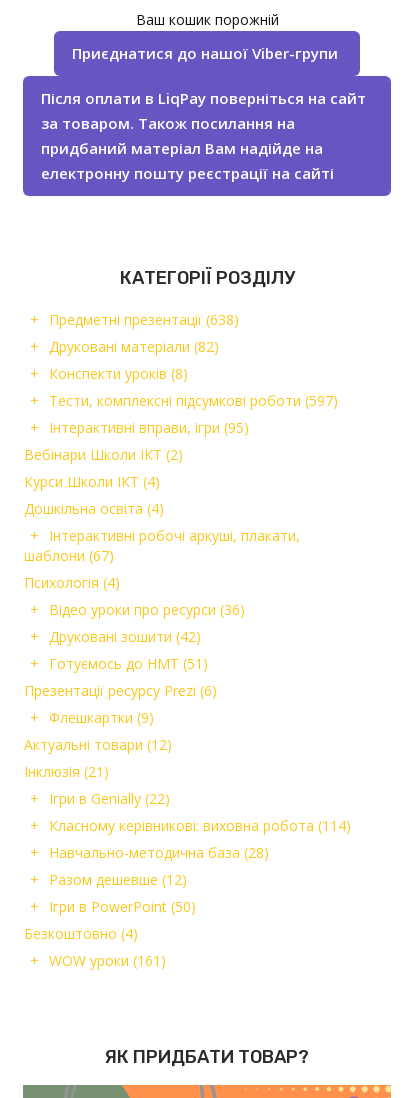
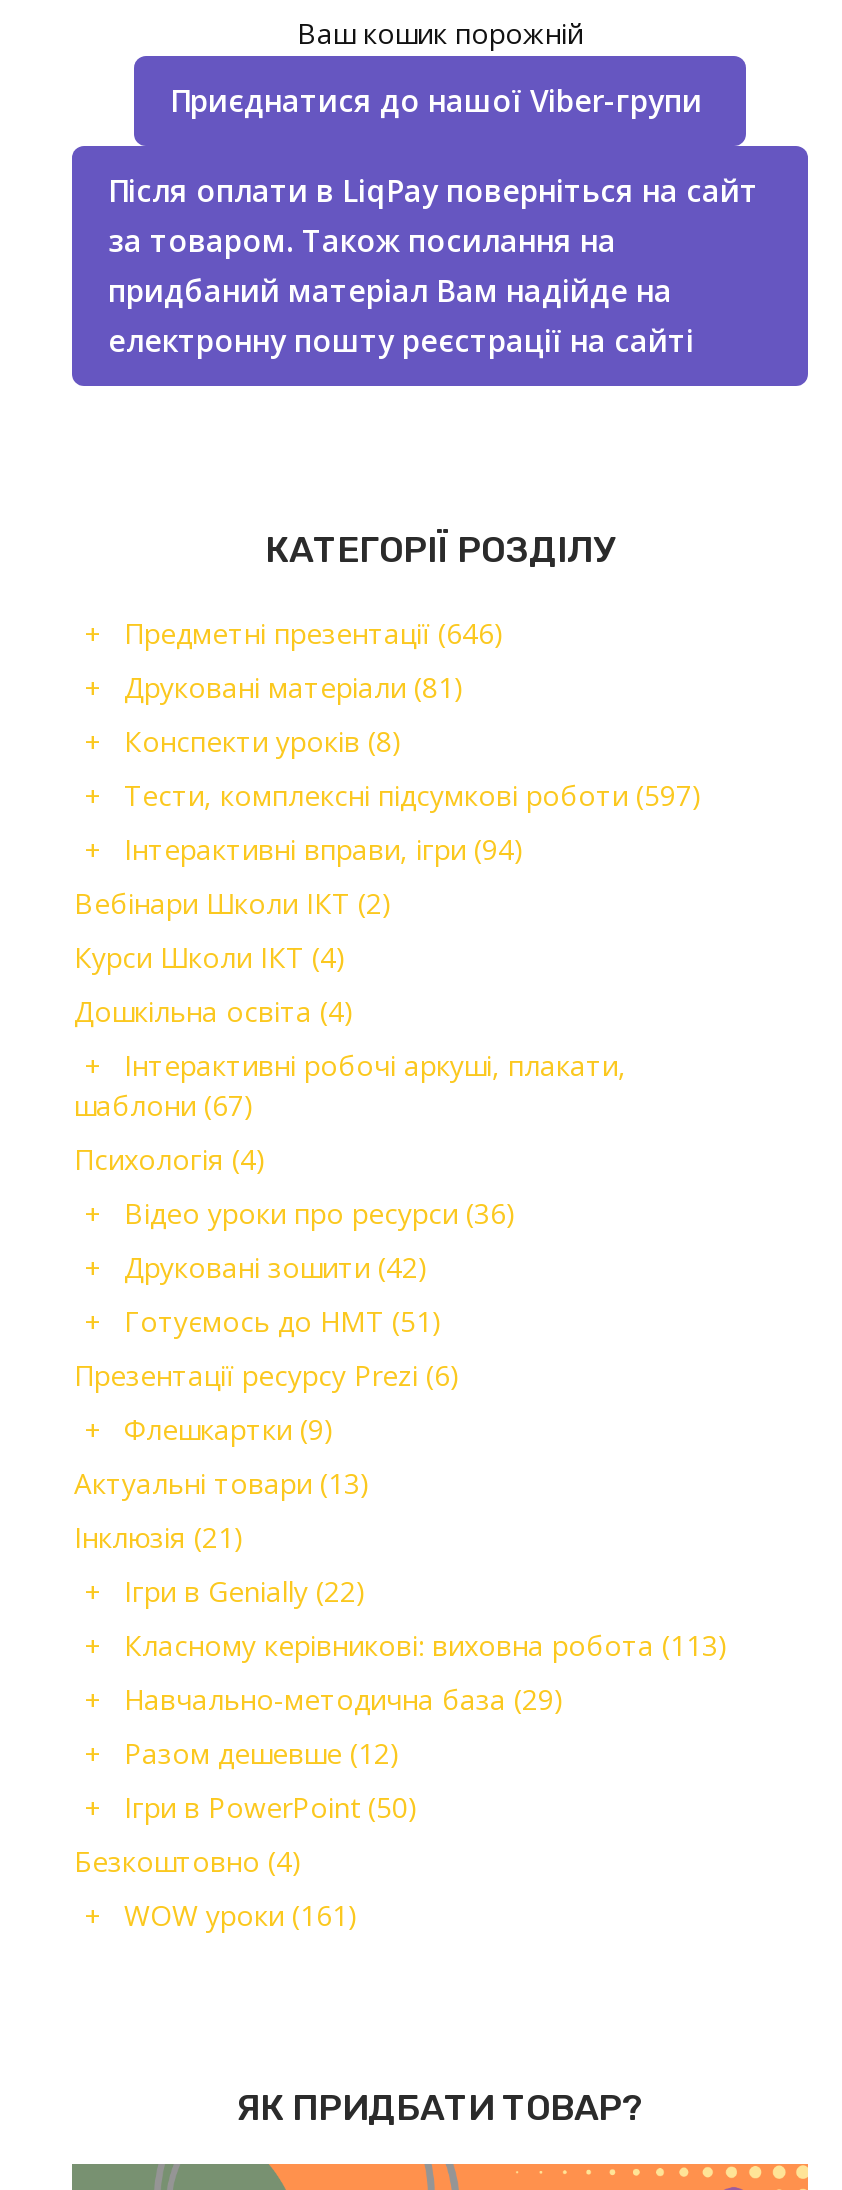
[49,310,239,329] Предметні презентації (638) -> [124,615,504,653] Предметні презентації (646)
[49,337,219,356] Друковані матеріали (82) -> [124,669,464,707] Друковані матеріали (81)
[49,418,249,437] Інтерактивні вправи, ігри (95) -> [124,831,524,869] Інтерактивні вправи, ігри (94)
[24,735,172,754] Актуальні товари (12) -> [74,1465,370,1503] Актуальні товари (13)
[49,816,351,835] Класному керівникові: виховна робота (114) -> [124,1627,728,1665] Класному керівникові: виховна робота (113)
[49,843,269,862] Навчально-методична база (28) -> [124,1681,564,1719] Навчально-методична база (29)

